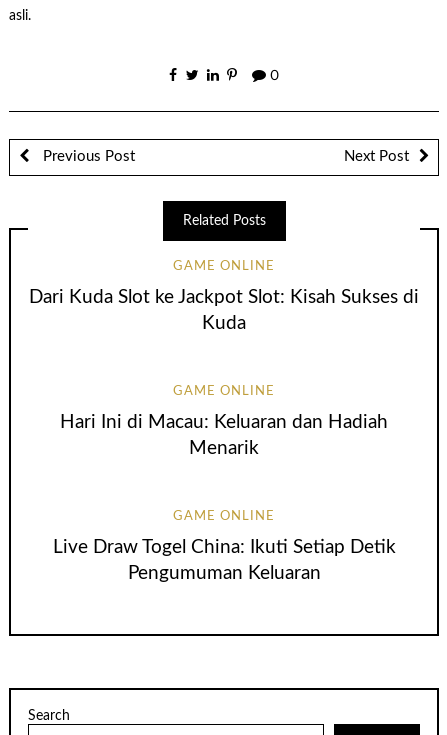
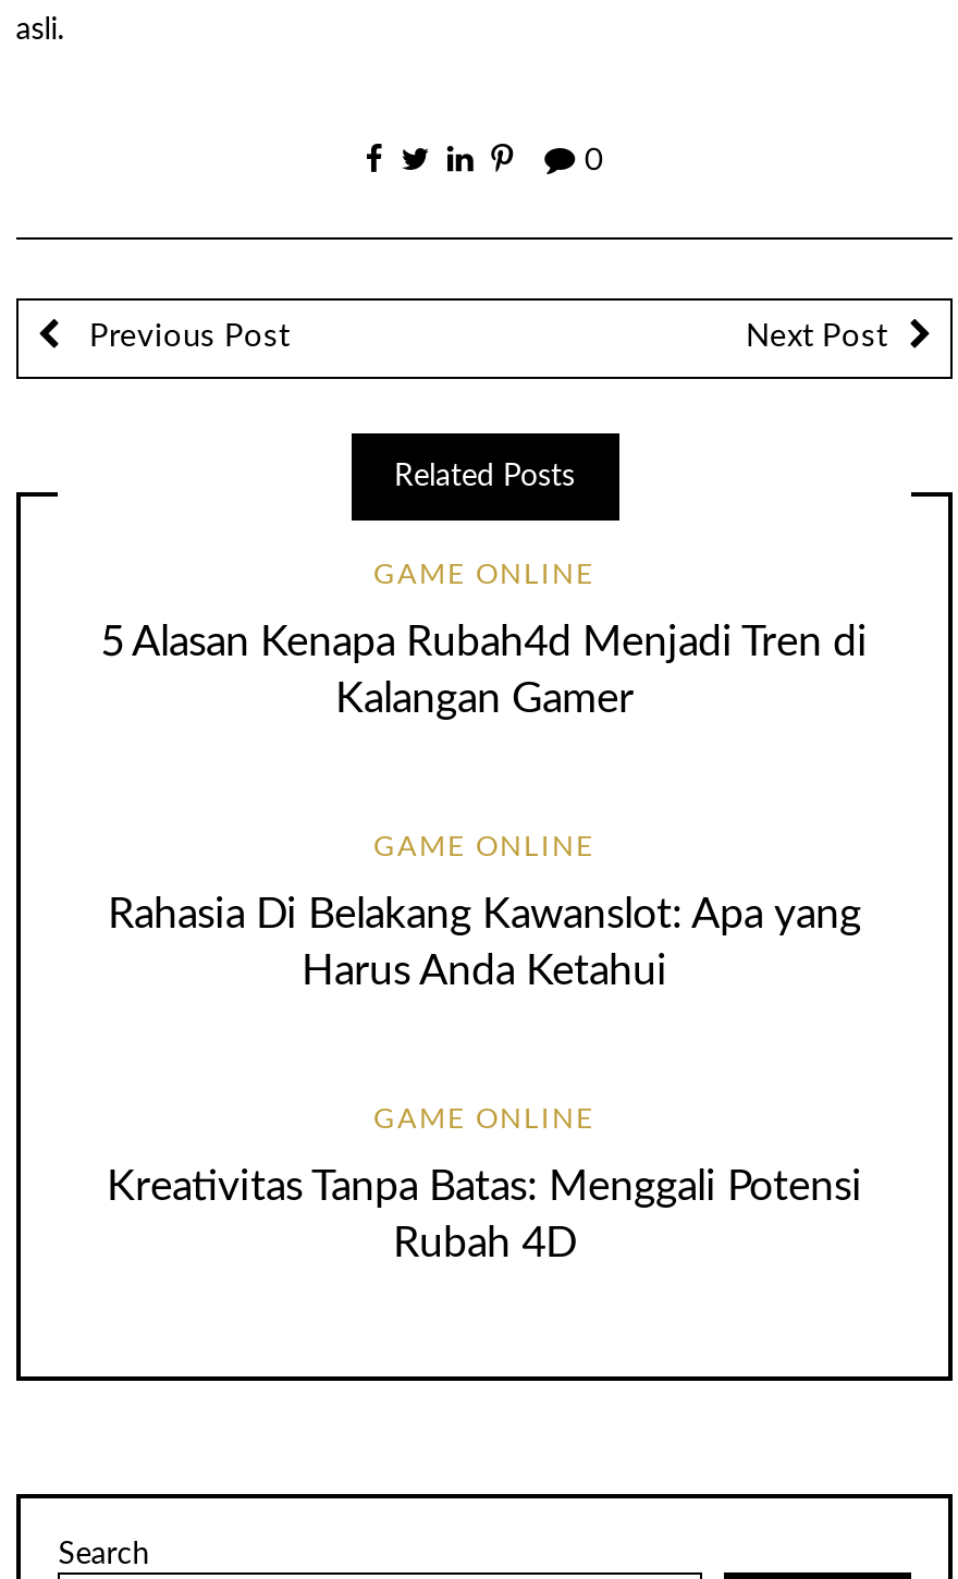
[29,288,419,333] Dari Kuda Slot ke Jackpot Slot: Kisah Sukses di | Kuda -> [101,624,868,722] 5 Alasan Kenapa Rubah4d Menjadi Tren di | Kalangan Gamer
[60,413,388,458] Hari Ini di Macau: Keluaran dan Hadiah | Menarik -> [108,896,861,994] Rahasia Di Belakang Kawanslot: Apa yang | Harus Anda Ketahui
[52,538,395,583] Live Draw Togel China: Ikuti Setiap Detik | Pengumuman Keluaran -> [107,1168,862,1266] Kreativitas Tanpa Batas: Menggali Potensi | Rubah 4D

